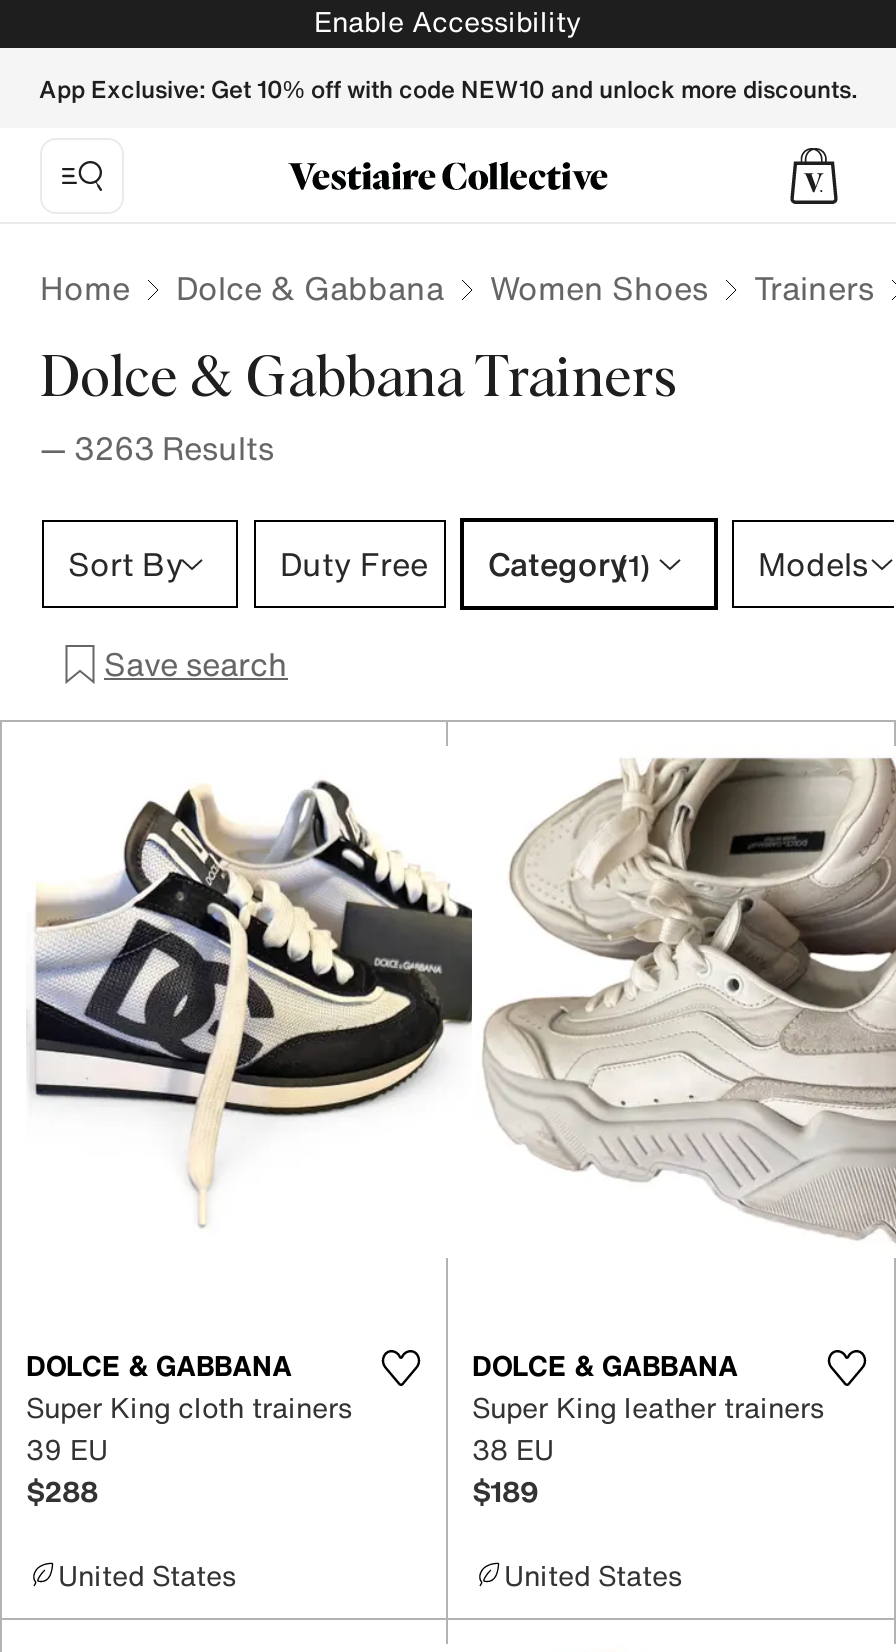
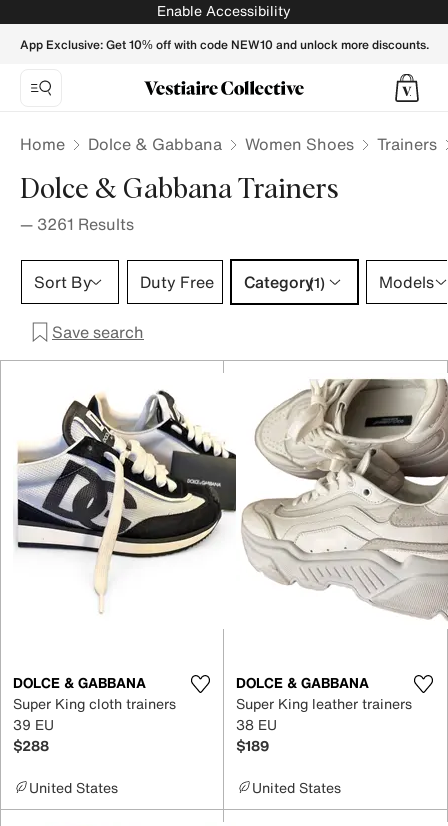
[40,424,274,472] — 3263 Results -> [20,212,134,236] — 3261 Results

